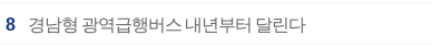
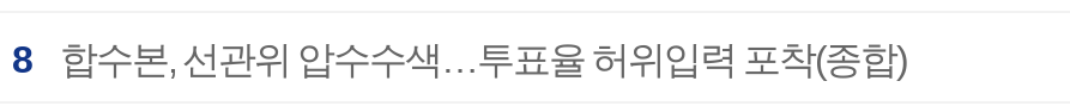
[28,15,305,34] 경남형 광역급행버스 내년부터 달린다 -> [60,39,906,80] 합수본, 선관위 압수수색…투표율 허위입력 포착(종합)

